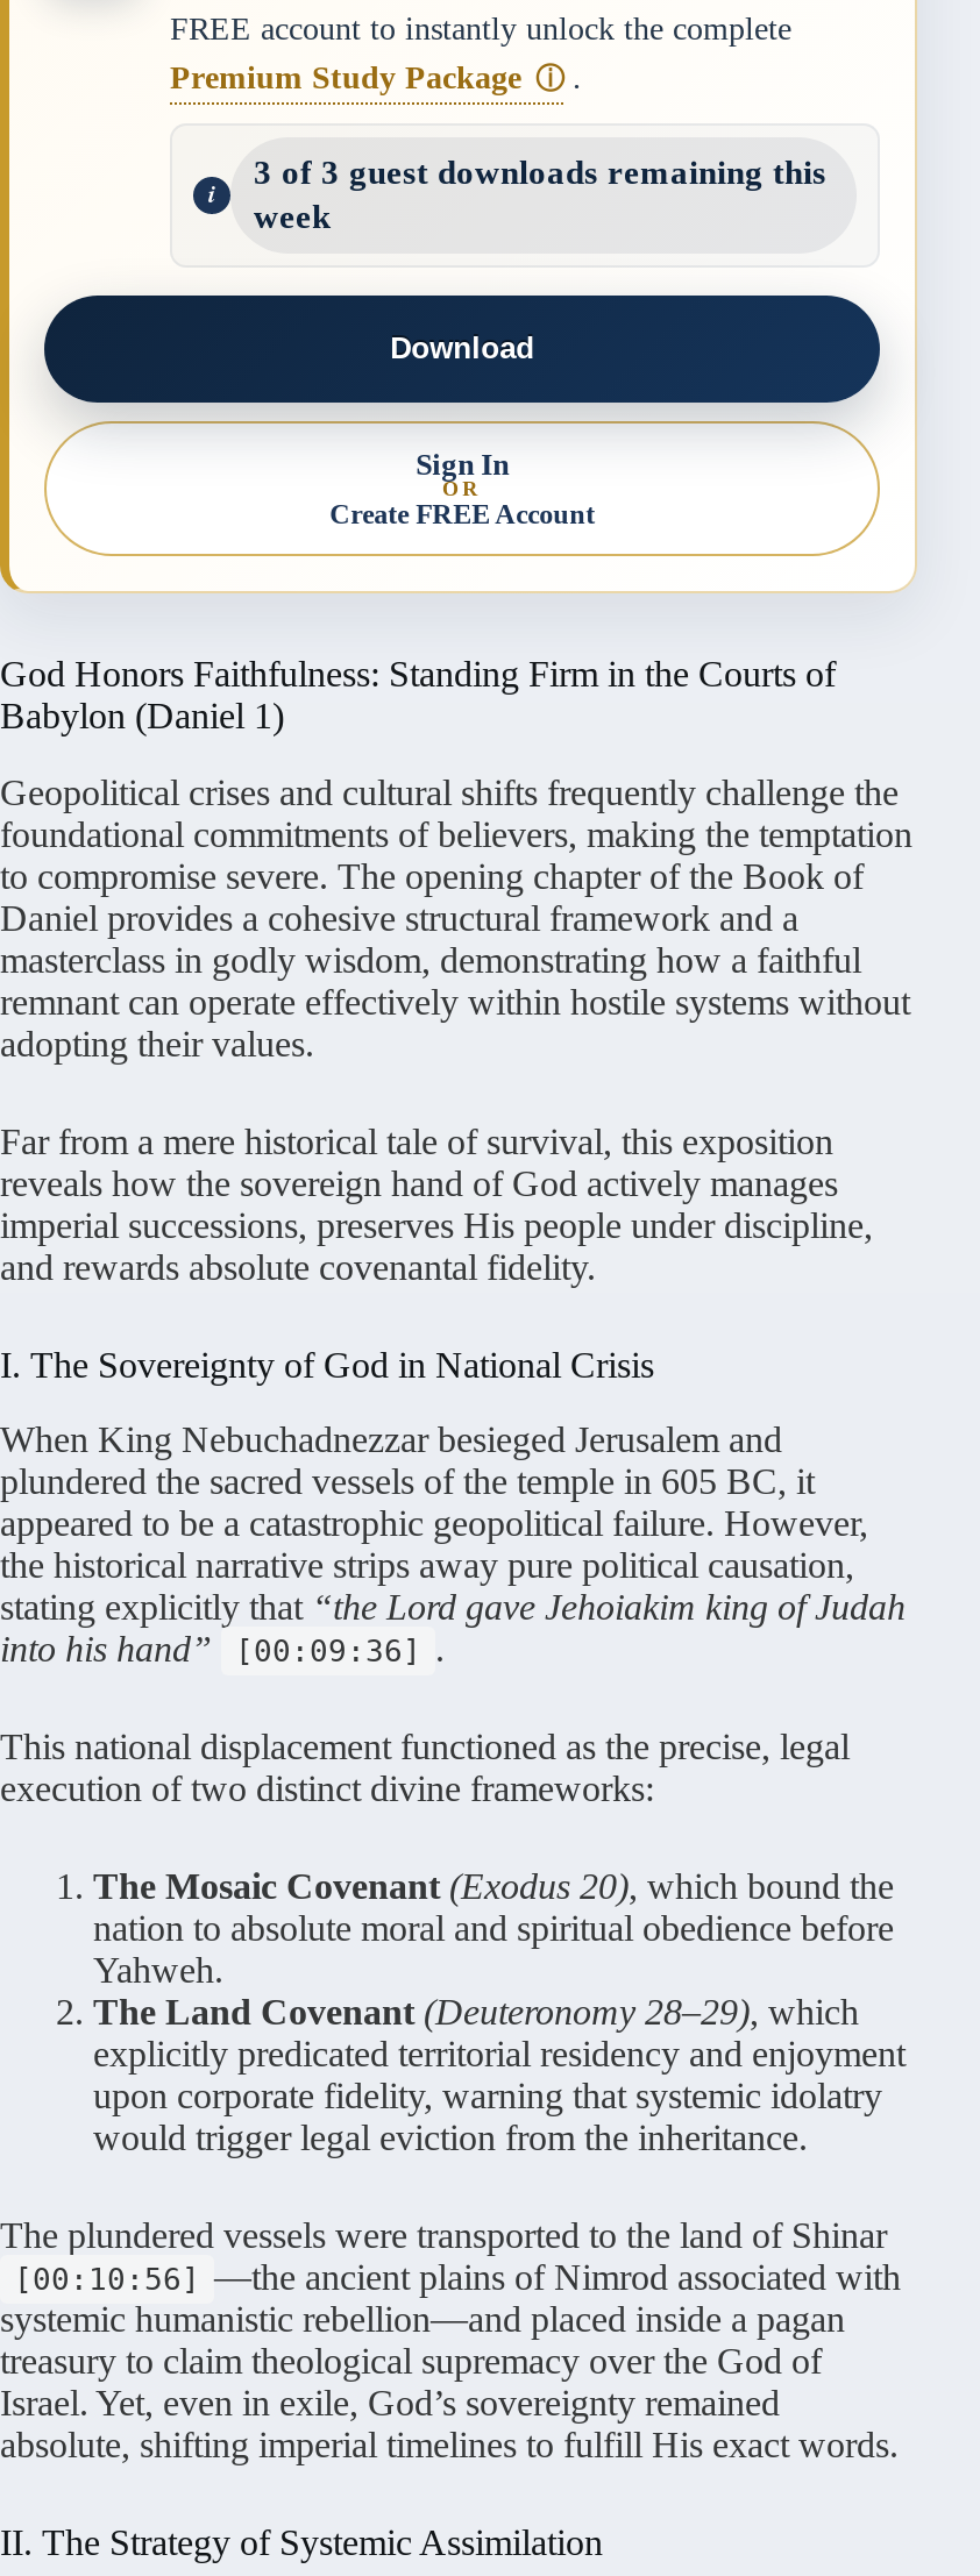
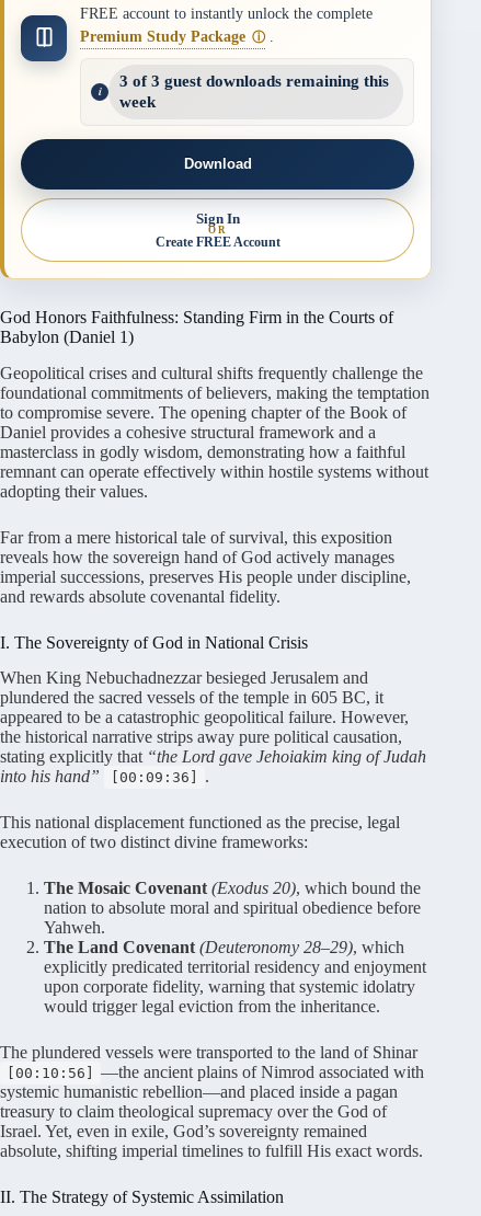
none -> [19,14,69,66] [image]

